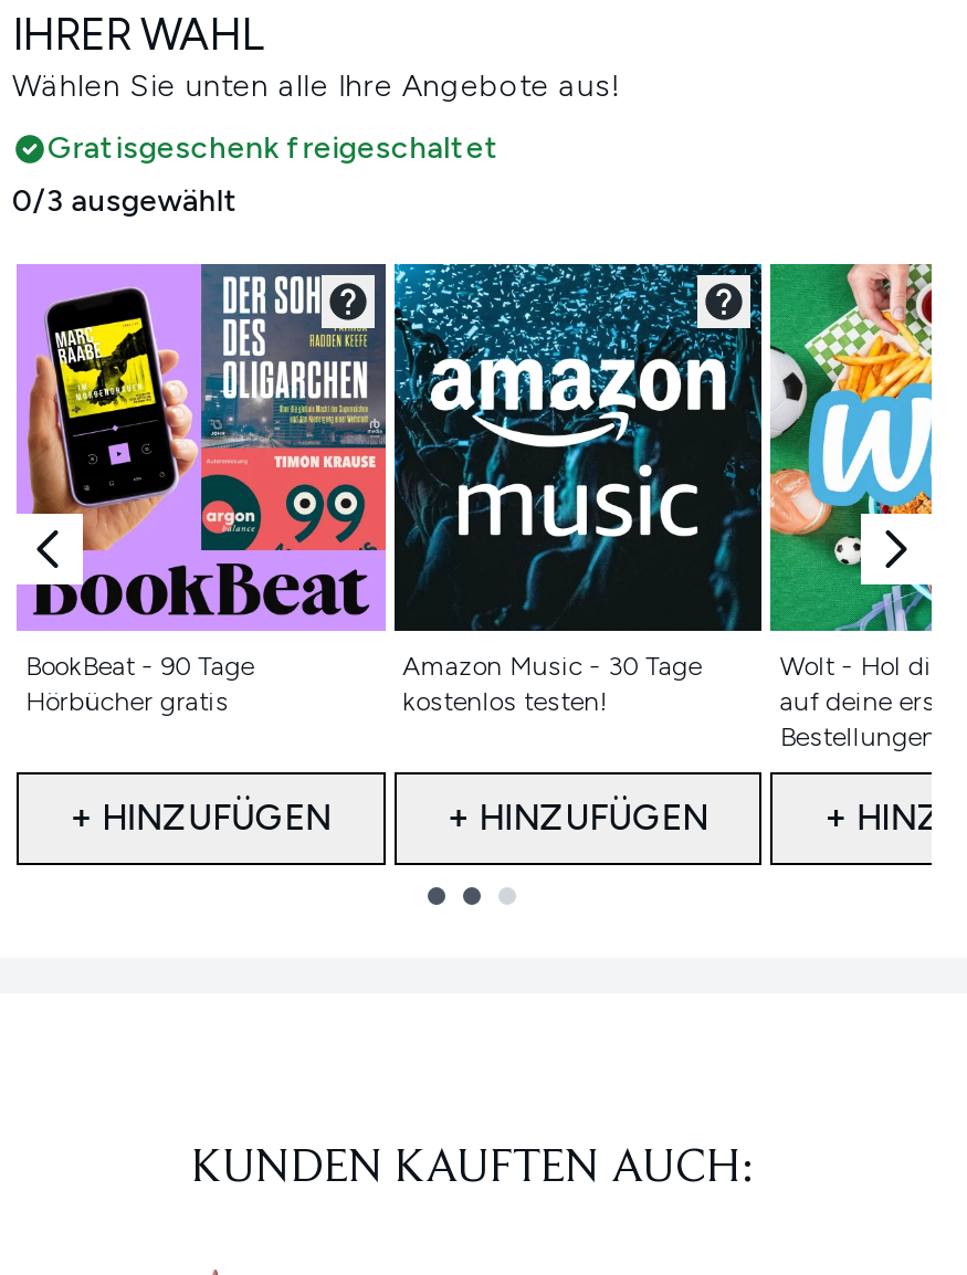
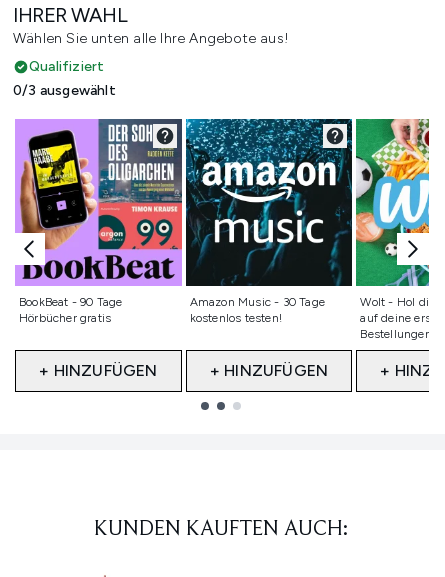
[48,128,500,166] Gratisgeschenk freigeschaltet -> [29,58,104,75] Qualifiziert

